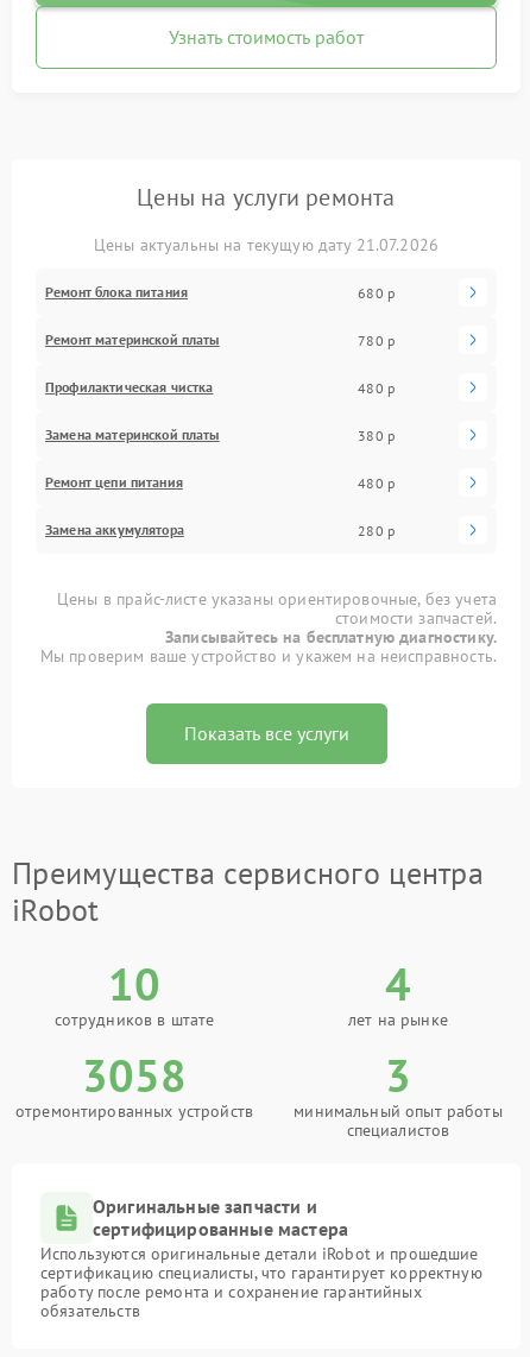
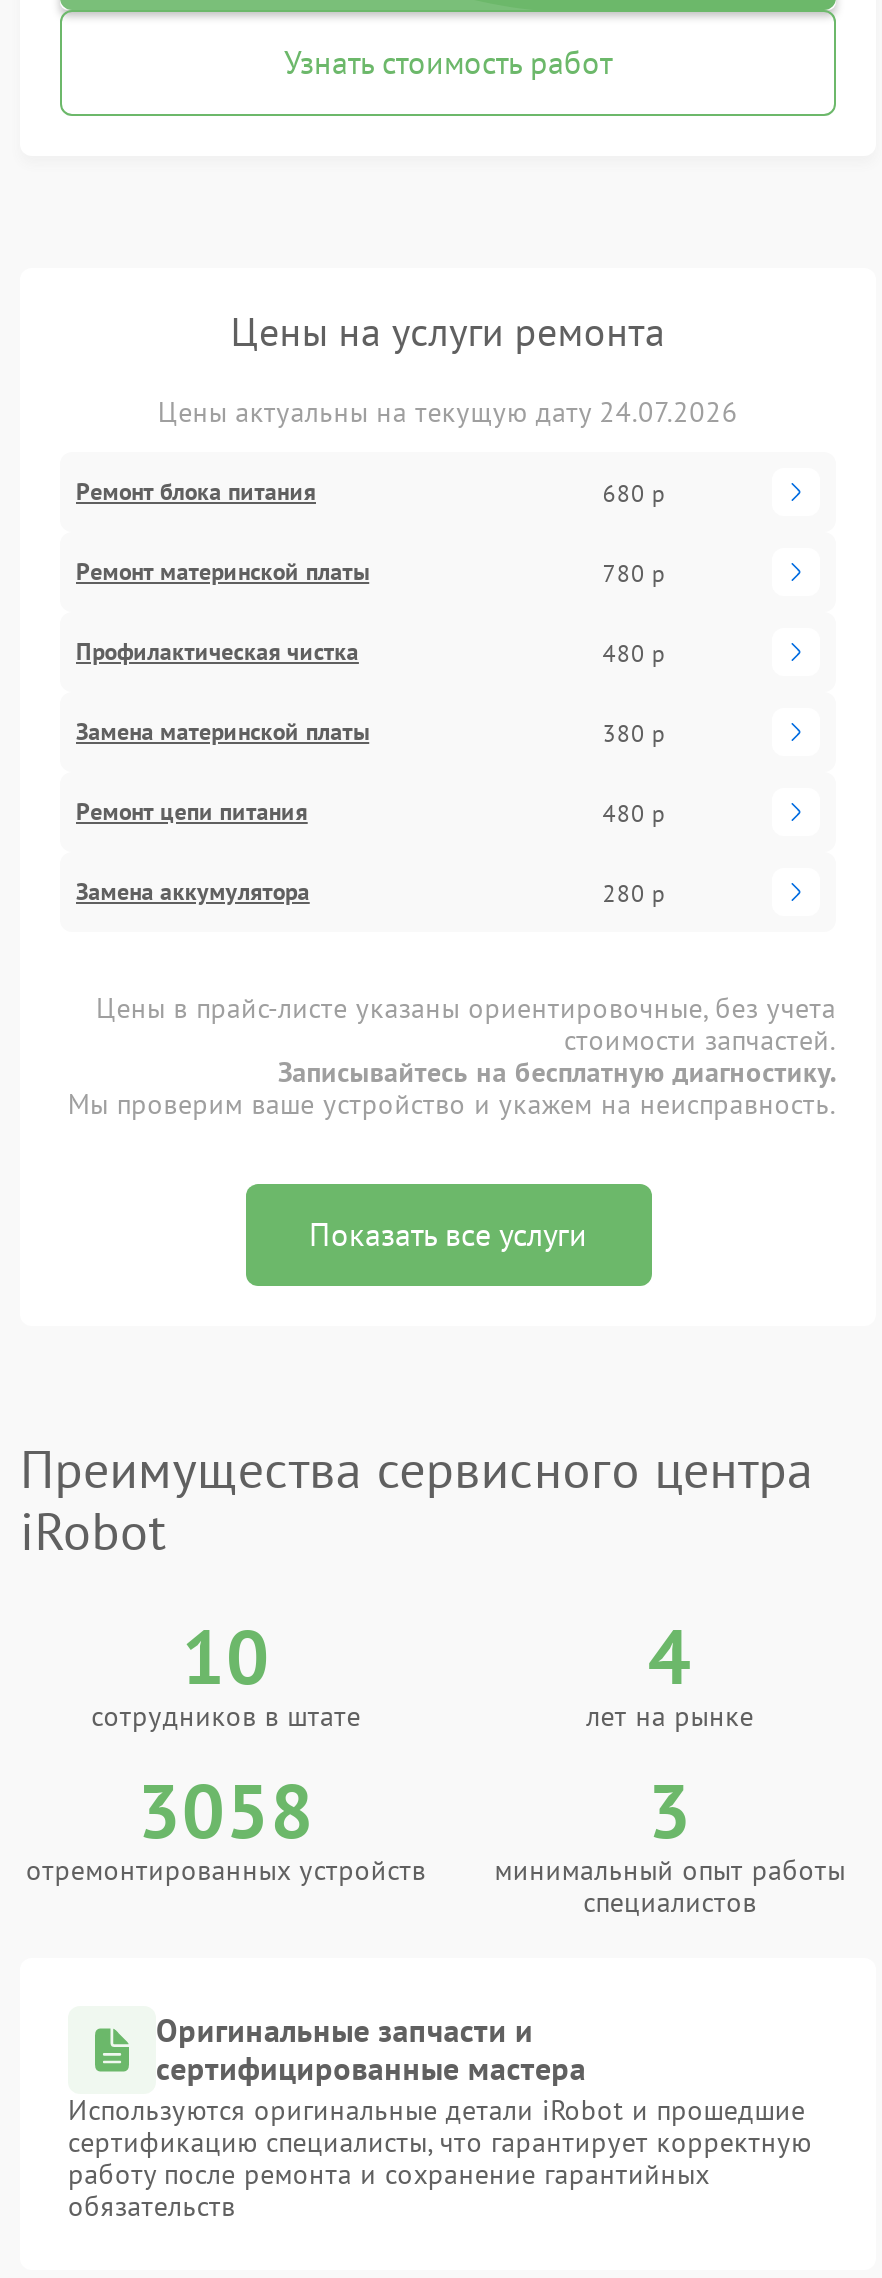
[94,234,439,256] Цены актуальны на текущую дату 21.07.2026 -> [158,395,738,431] Цены актуальны на текущую дату 24.07.2026

